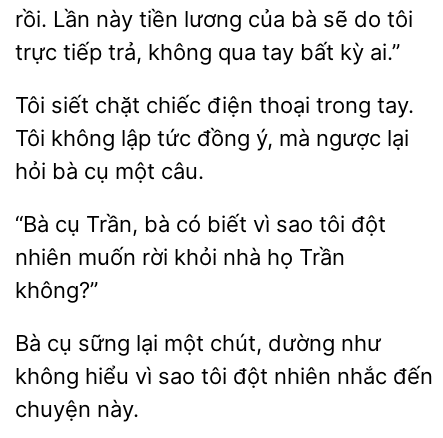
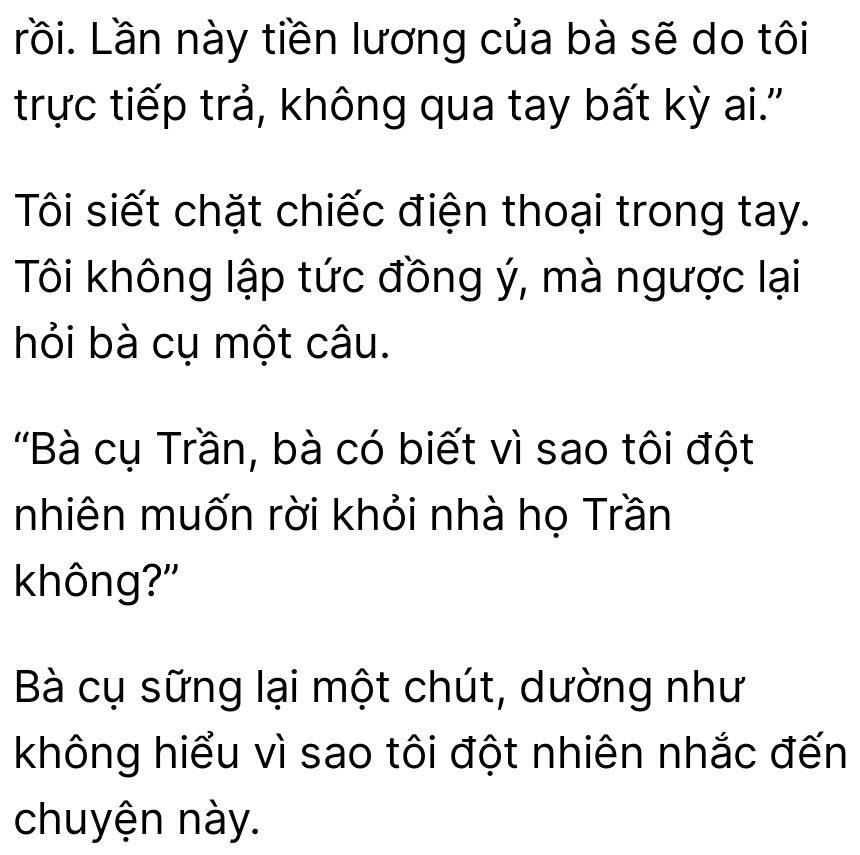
[15,6,413,65] của bà sẽ do tôi | trực tiếp trả, không qua tay | kỳ ai.” -> [13,12,809,130] của bà | do tôi | trực tiếp trả, không qua tay bất kỳ
[15,92,409,184] siết chặt chiếc điện thoại trong | Tôi không lập tức đồng ý, mà ngược lại | hỏi bà cụ | câu. -> [13,184,811,368] Tôi siết chặt chiếc điện thoại trong tay. | không | tức đồng ý, mà ngược lại | hỏi | cụ một câu.
[15,211,386,270] “Bà cụ Trần, bà | biết vì | tôi đột | nhiên muốn | khỏi nhà họ Trần -> [13,422,685,540] cụ Trần, bà có biết vì sao tôi | nhiên muốn rời khỏi | họ Trần
[15,330,433,389] cụ | lại một chút, dường như | không hiểu vì sao | đột nhiên nhắc đến -> [13,660,849,778] cụ sững lại một | dường như | không hiểu vì | tôi đột nhiên nhắc đến

